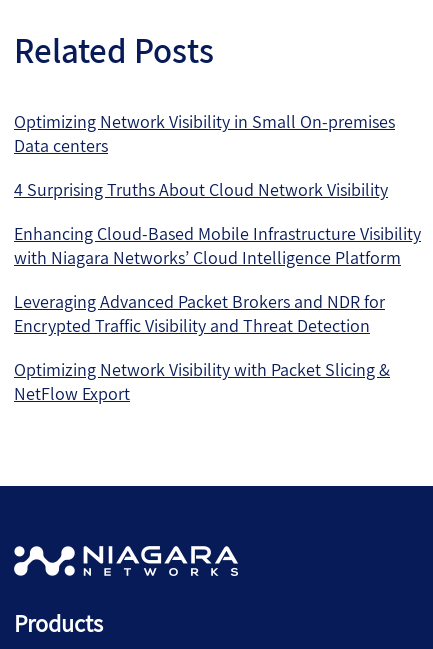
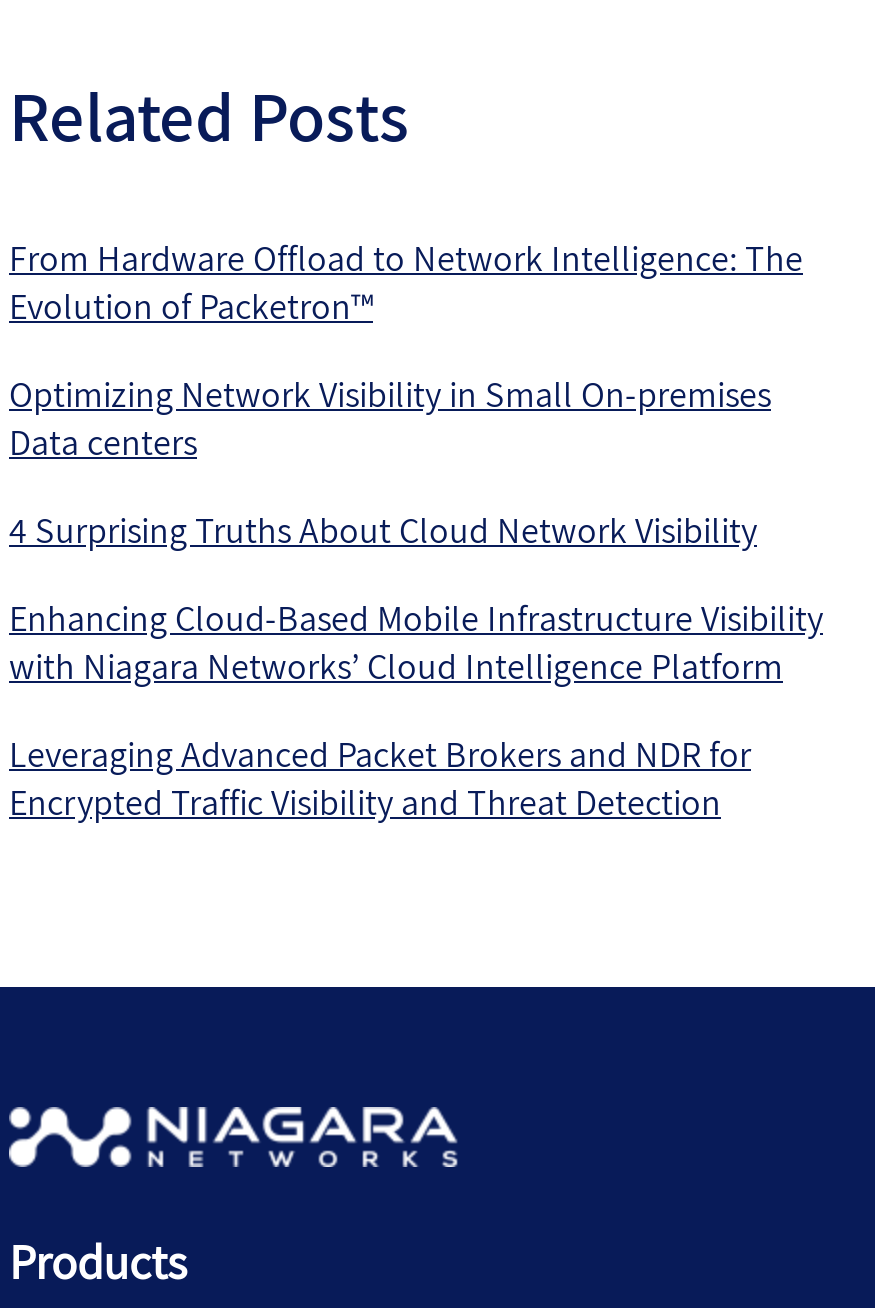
none -> [9,235,803,329] From Hardware Offload to Network Intelligence: The | Evolution of Packetron™
moved [14,110,421,337] -> [9,371,823,825]: Optimizing Network Visibility in Small On-premises | Data centers | 4 Surprising Truths About Cloud Network Visibility | Enhancing Cloud-Based Mobile Infrastructure Visibility | with Niagara Networks’ Cloud Intelligence Platform | Leveraging Advanced Packet Brokers and NDR for | Encrypted Traffic Visibility and Threat Detection
[14,358,390,405] Optimizing Network Visibility with Packet Slicing & | NetFlow Export -> none

